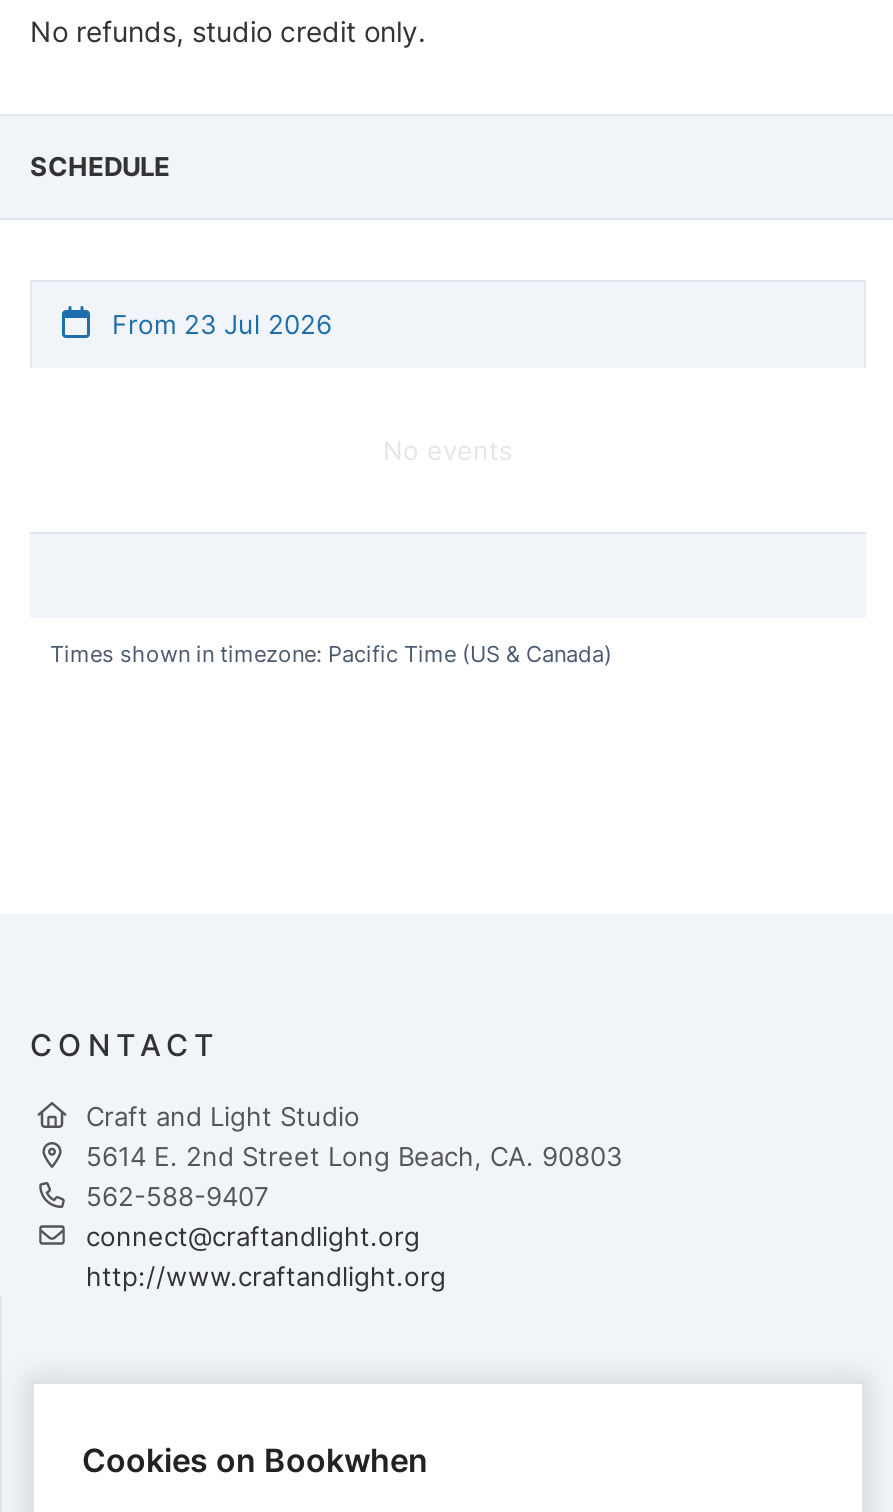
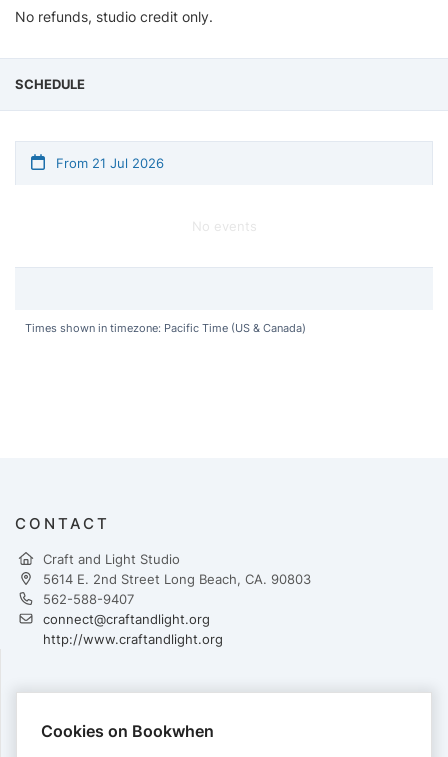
[104,309,332,341] From 23 Jul 2026 -> [52,155,164,171] From 21 Jul 2026

